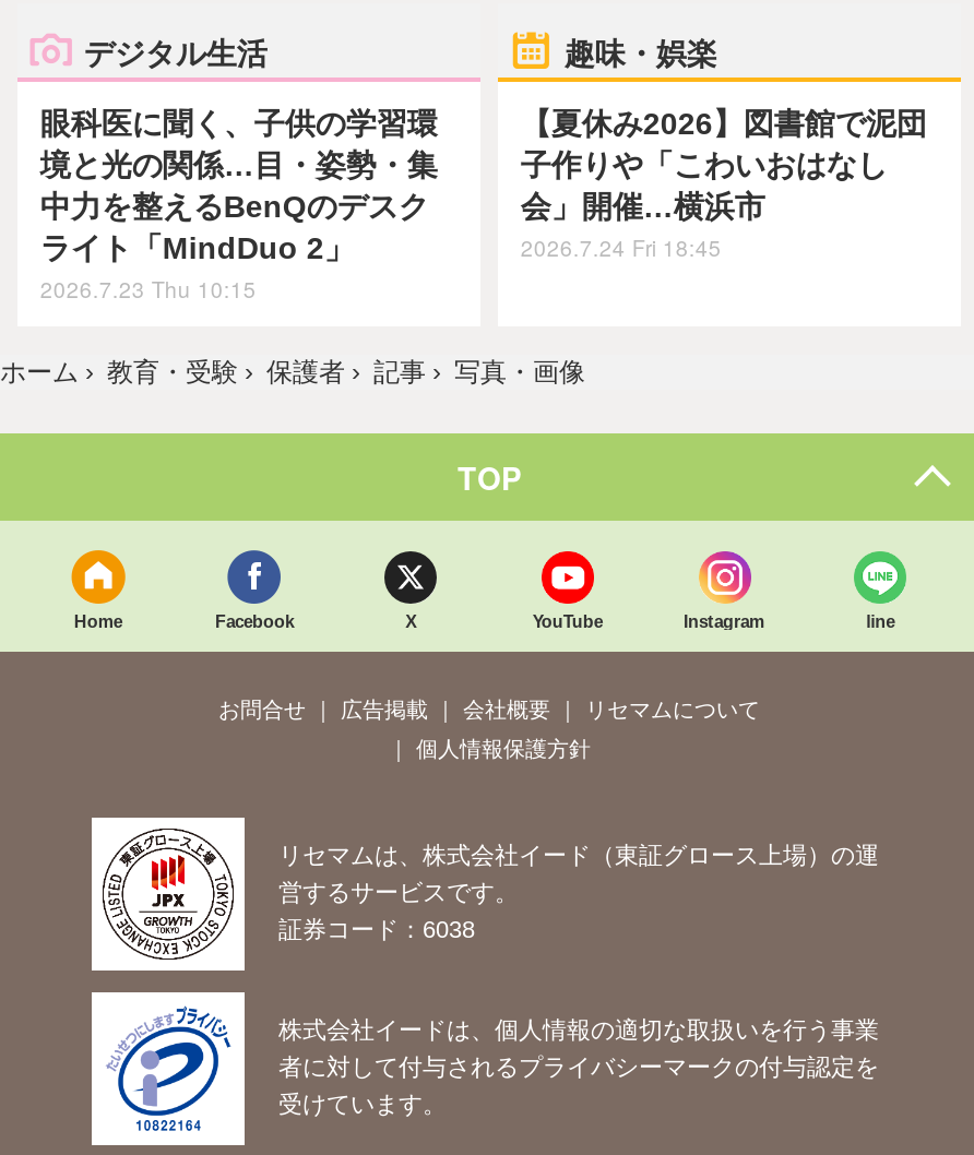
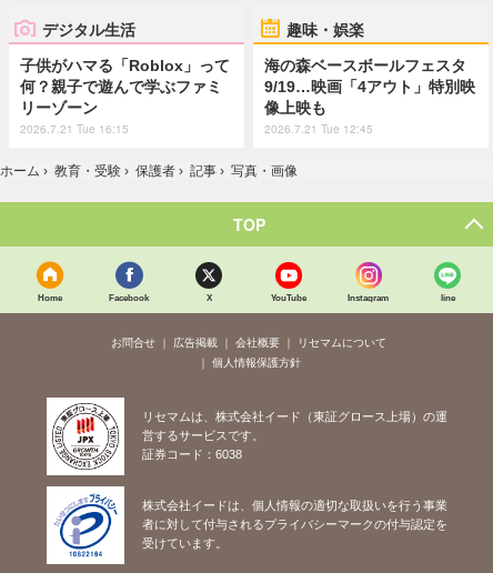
[40,106,438,305] 眼科医に聞く、子供の学習環 | 境と光の関係…目・姿勢・集 | 中力を整えるBenQのデスク | ライト「MindDuo 2」 | 2026.7.23 Thu 10:15 -> [20,57,230,137] 子供がハマる「Roblox」って | 何？親子で遊んで学ぶファミ | リーゾーン | 2026.7.21 Tue 16:15
[521,106,927,264] 【夏休み2026】図書館で泥団 | 子作りや「こわいおはなし | 会」開催…横浜市 | 2026.7.24 Fri 18:45 -> [265,57,476,137] 海の森ベースボールフェスタ | 9/19…映画「4アウト」特別映 | 像上映も | 2026.7.21 Tue 12:45

